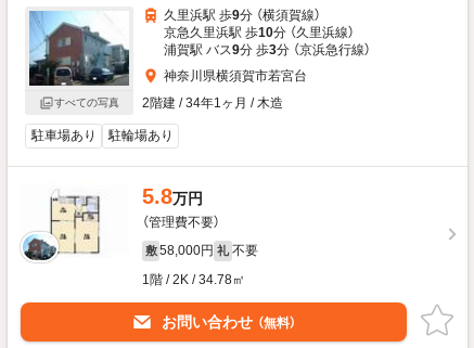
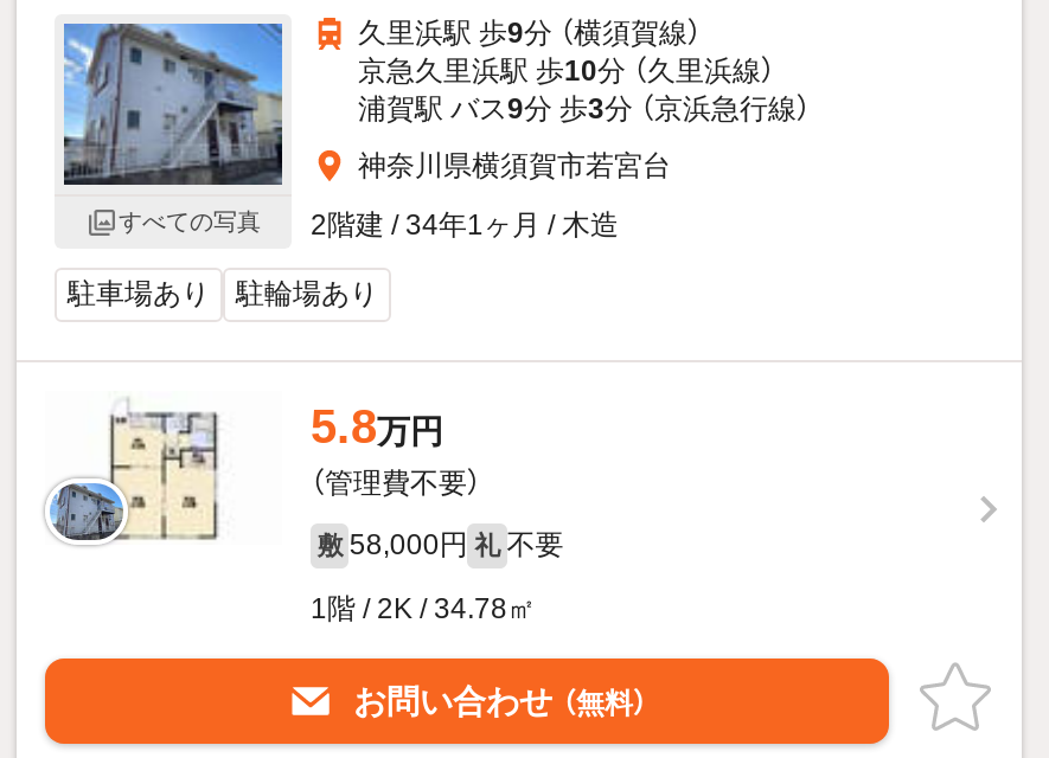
[29,11,129,86] [image] -> [64,21,284,185] [image]
[23,190,101,261] [image] -> [47,410,220,566] [image]

